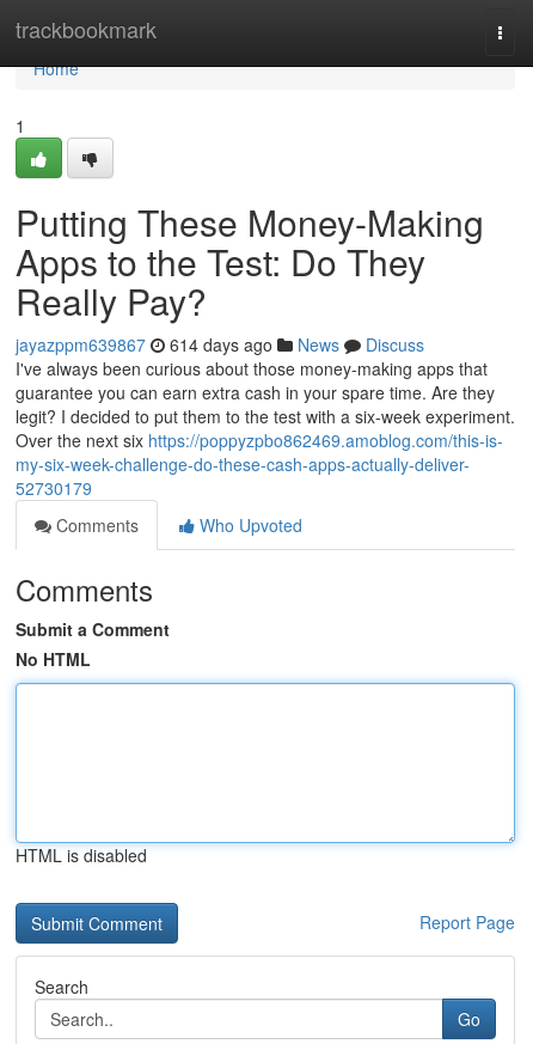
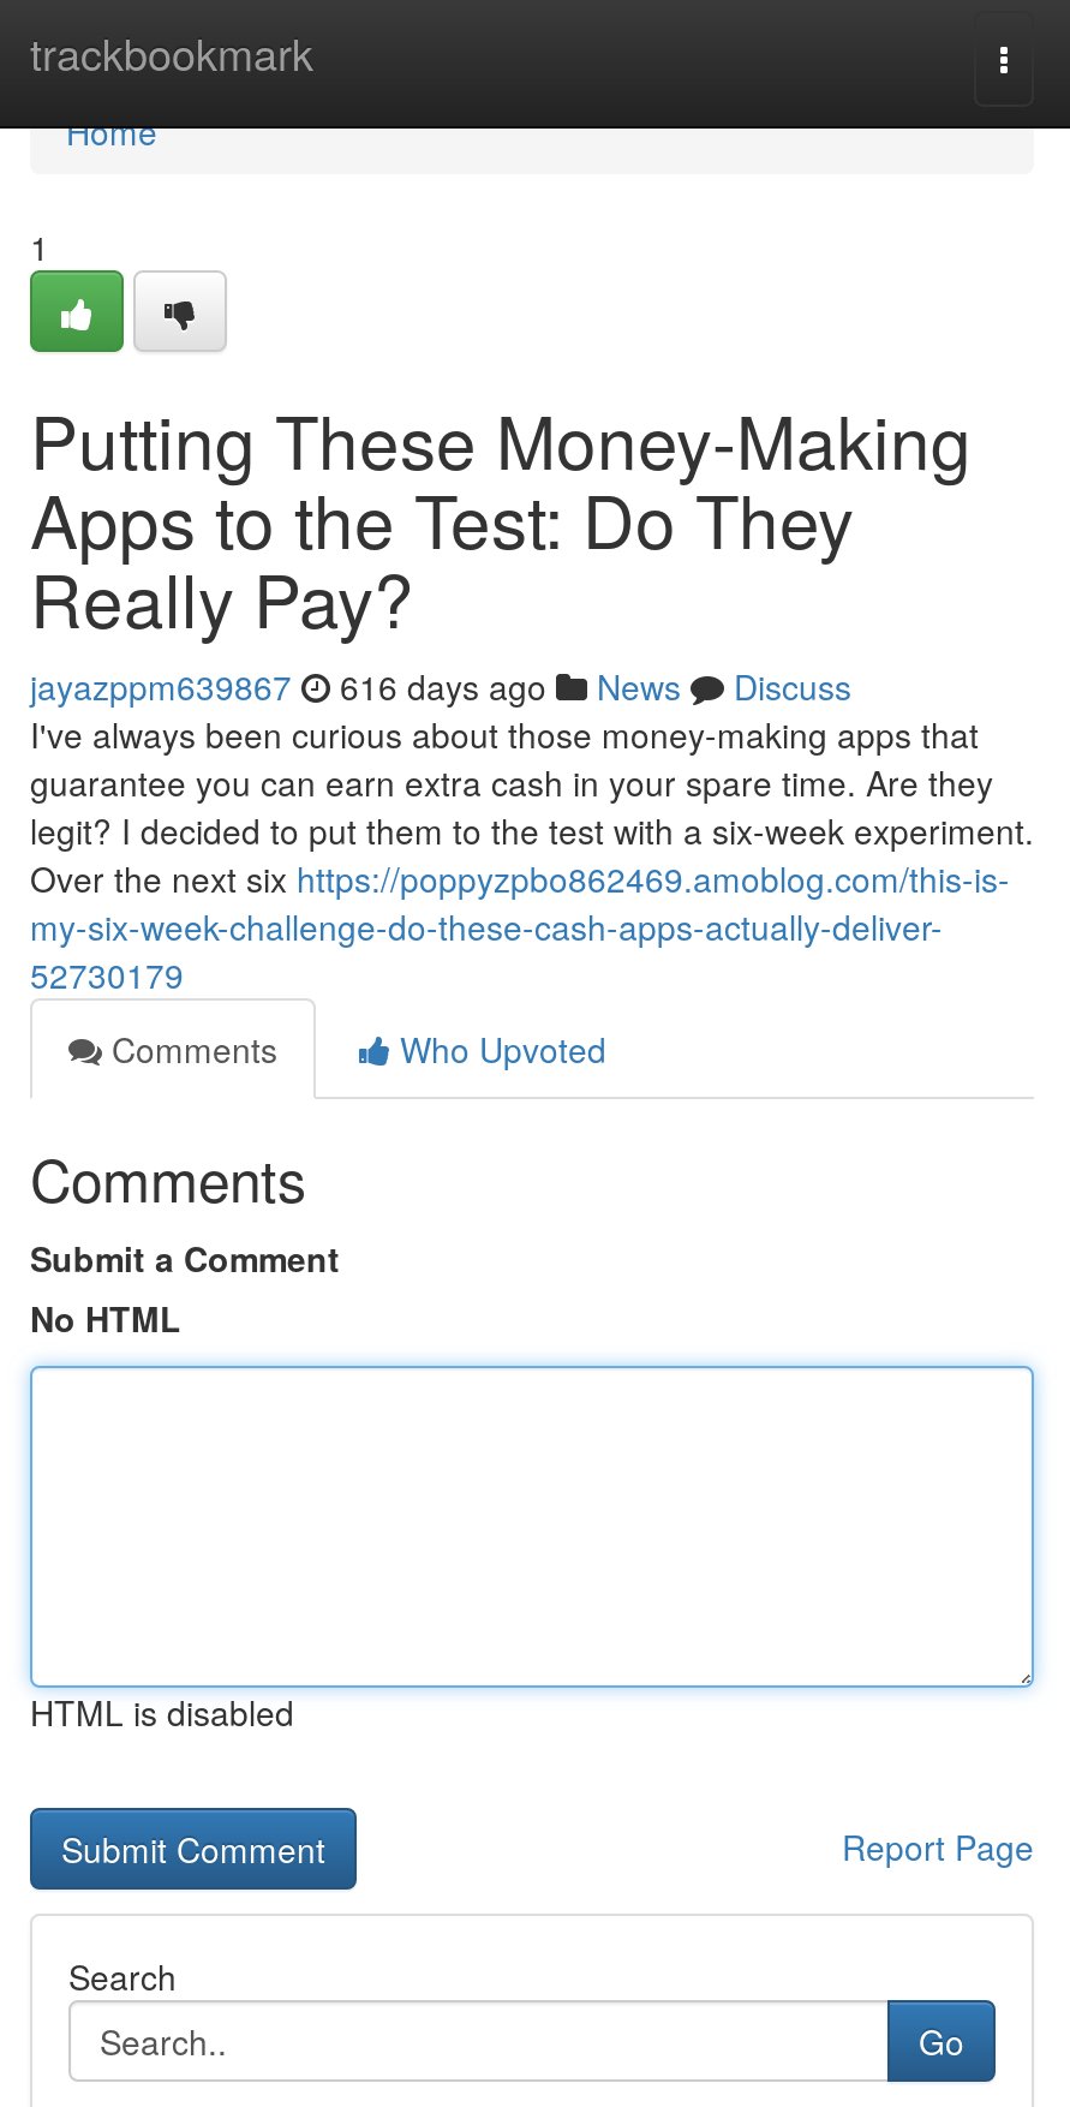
[16,332,424,356] jayazppm639867 614 days ago News Discuss -> [30,662,851,710] jayazppm639867 616 days ago News Discuss

